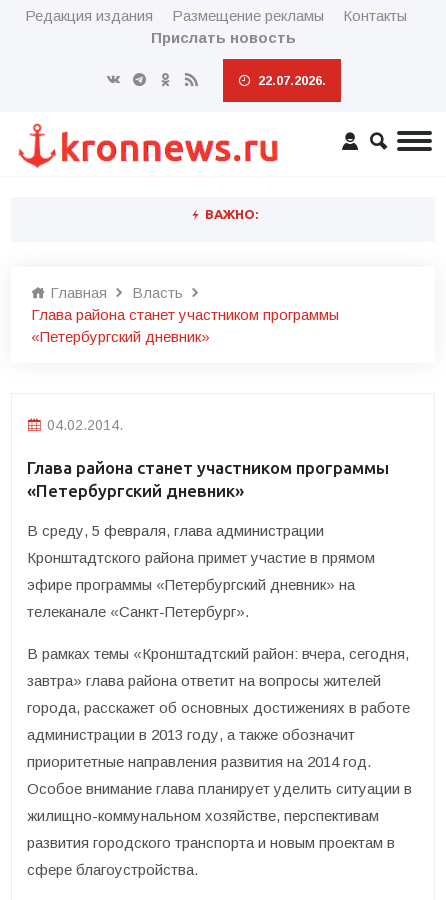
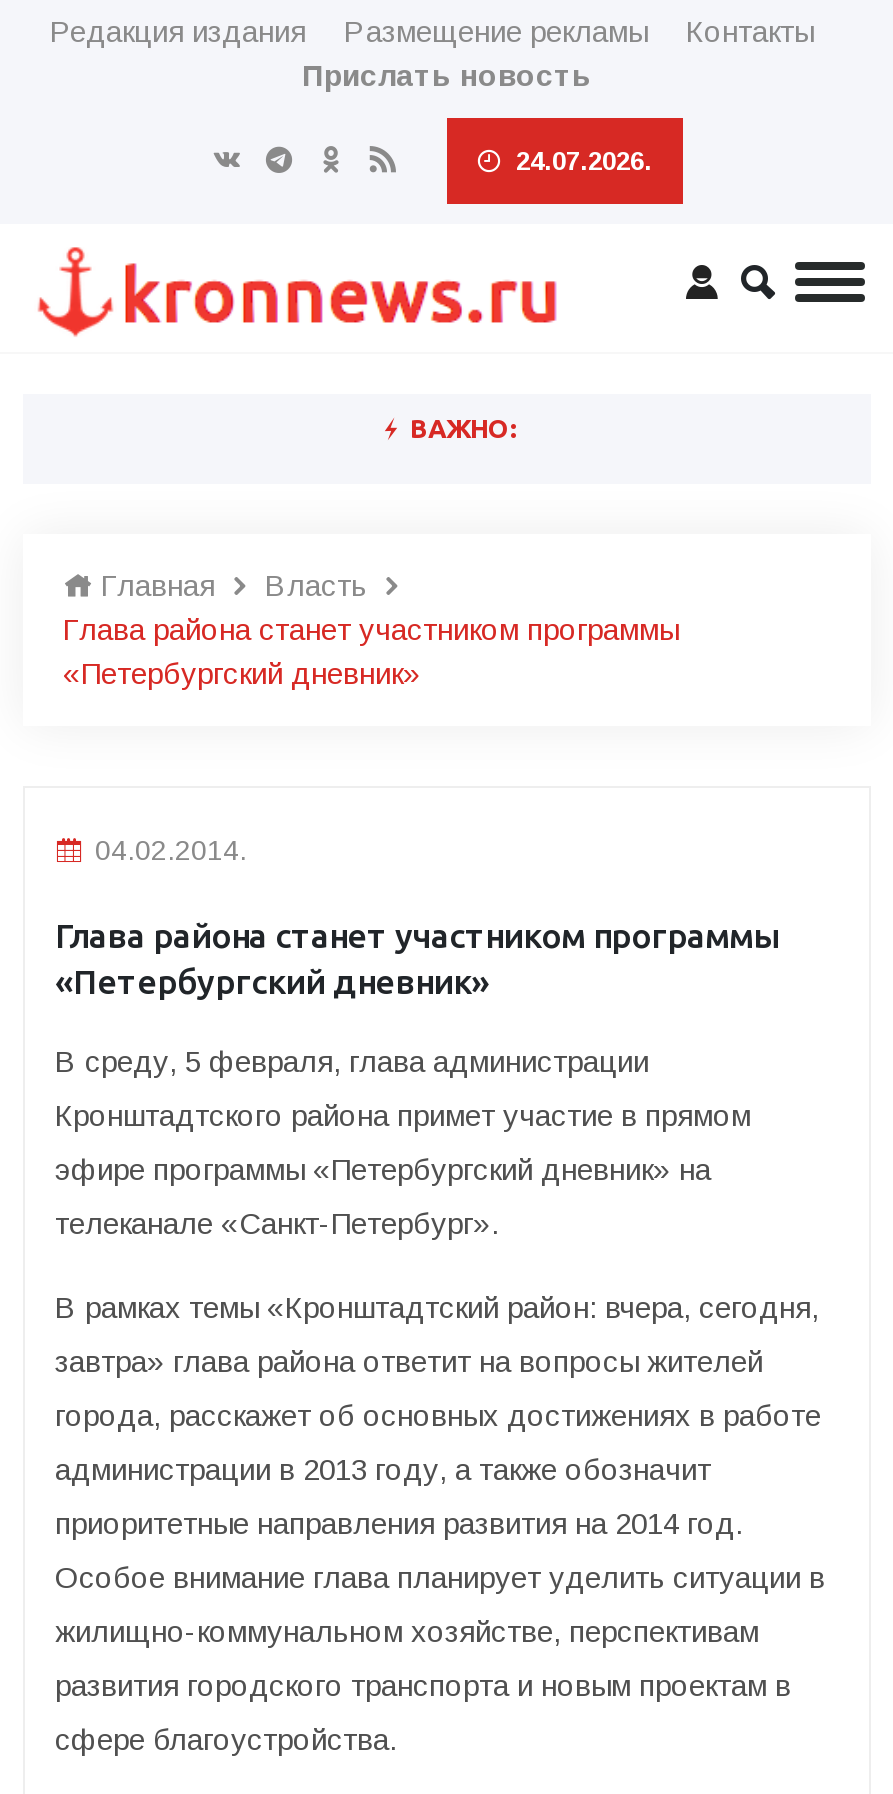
[253,73,325,88] 22.07.2026. -> [508,146,652,176] 24.07.2026.

